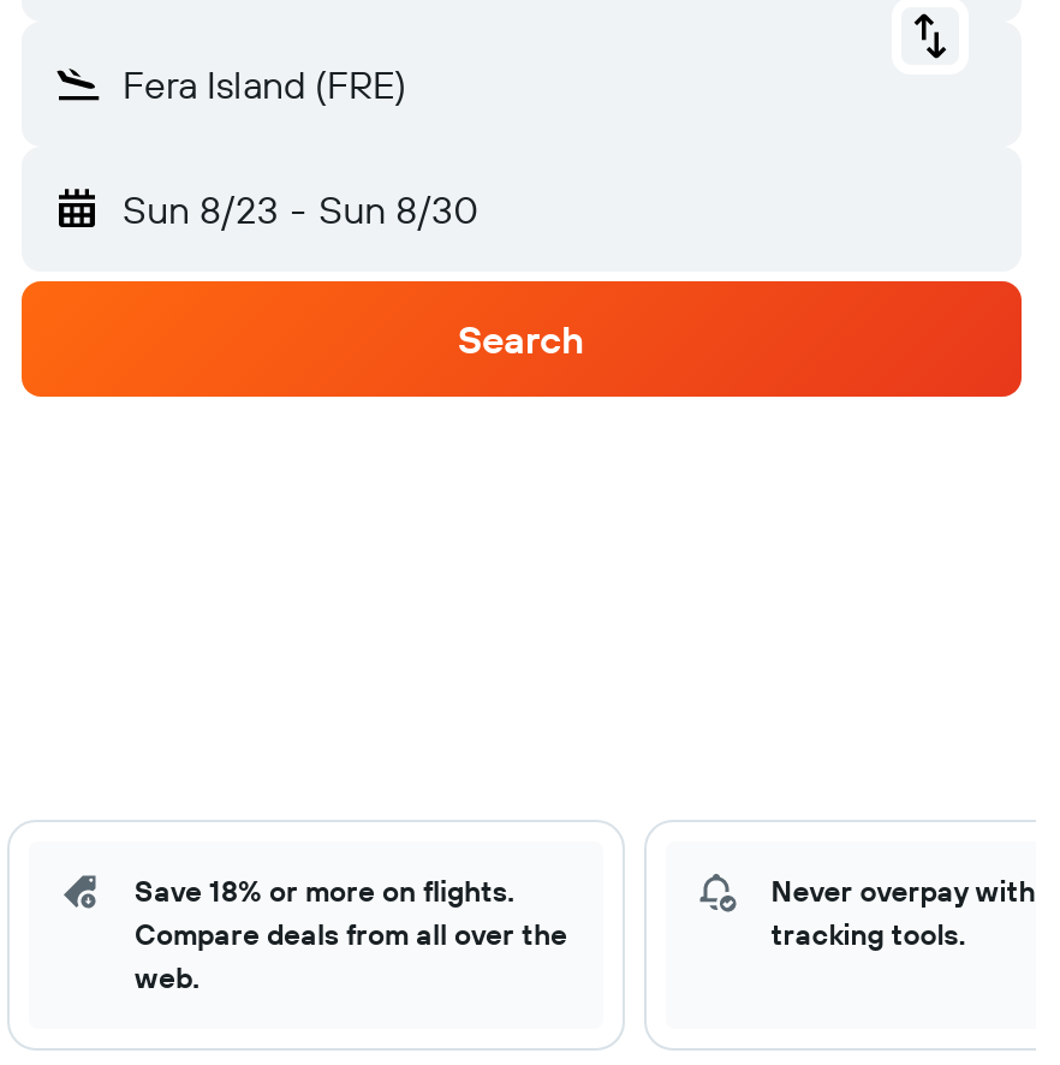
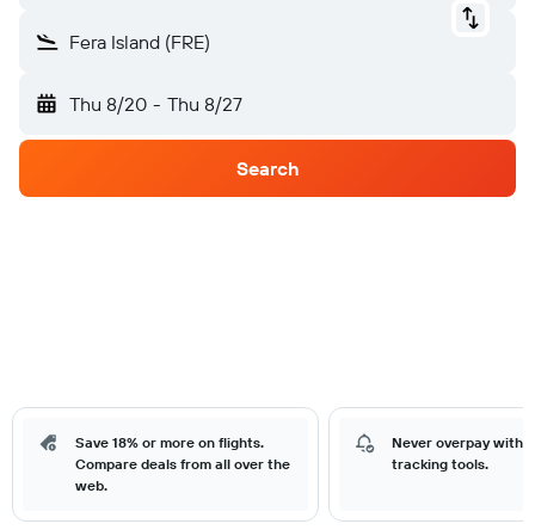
[123,185,477,233] Sun 8/23 - Sun 8/30 -> [69,92,242,116] Thu 8/20 - Thu 8/27

